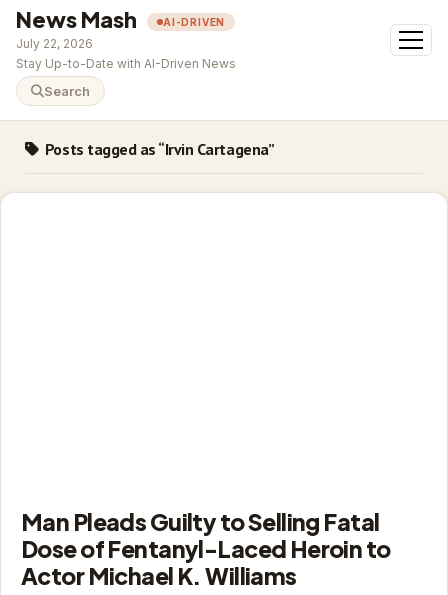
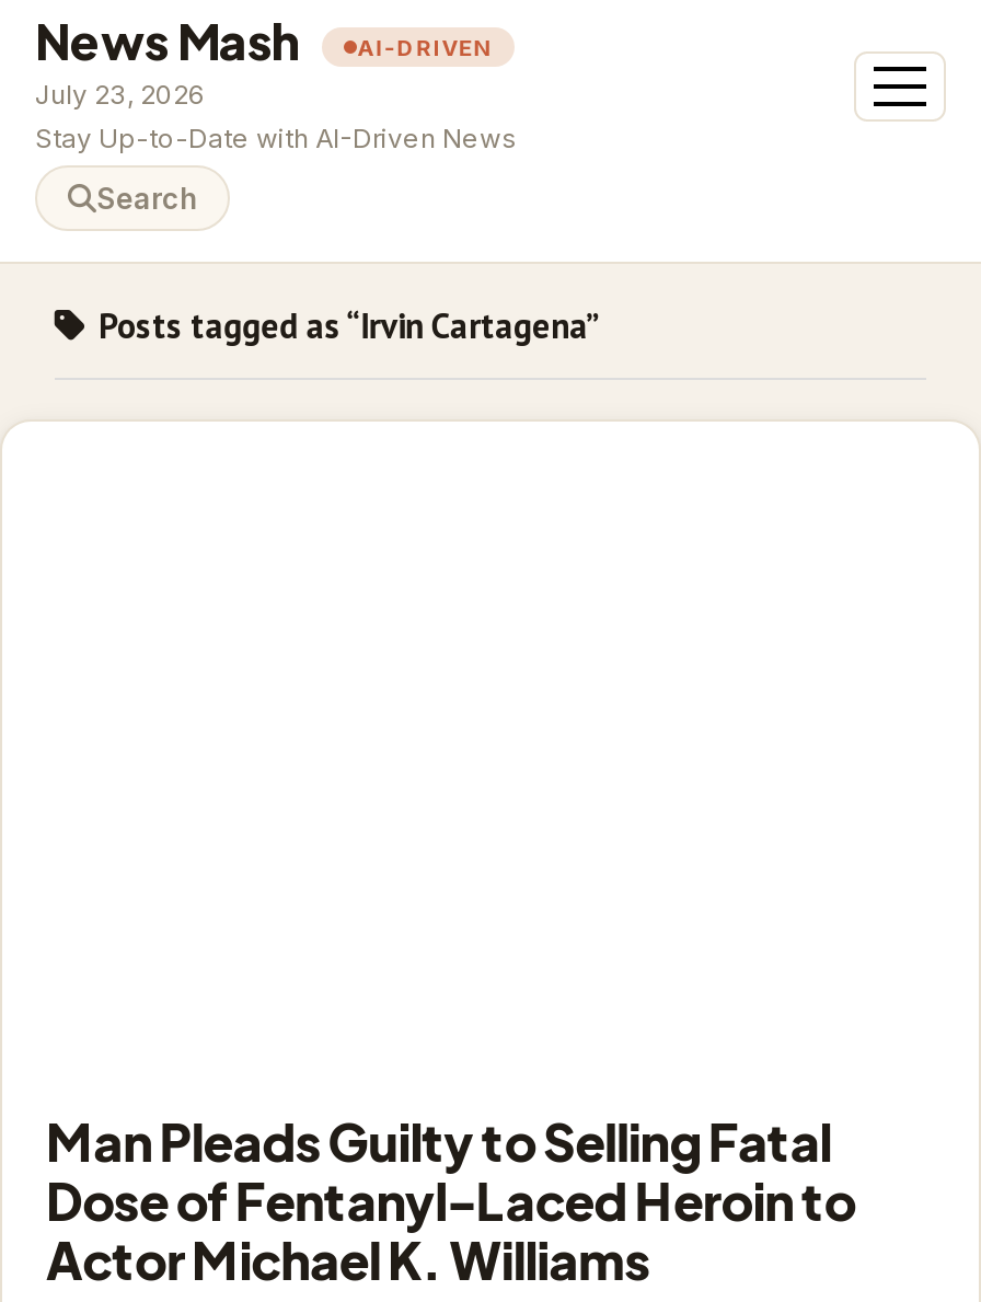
[16,36,93,51] July 22, 2026 -> [35,78,206,111] July 23, 2026

